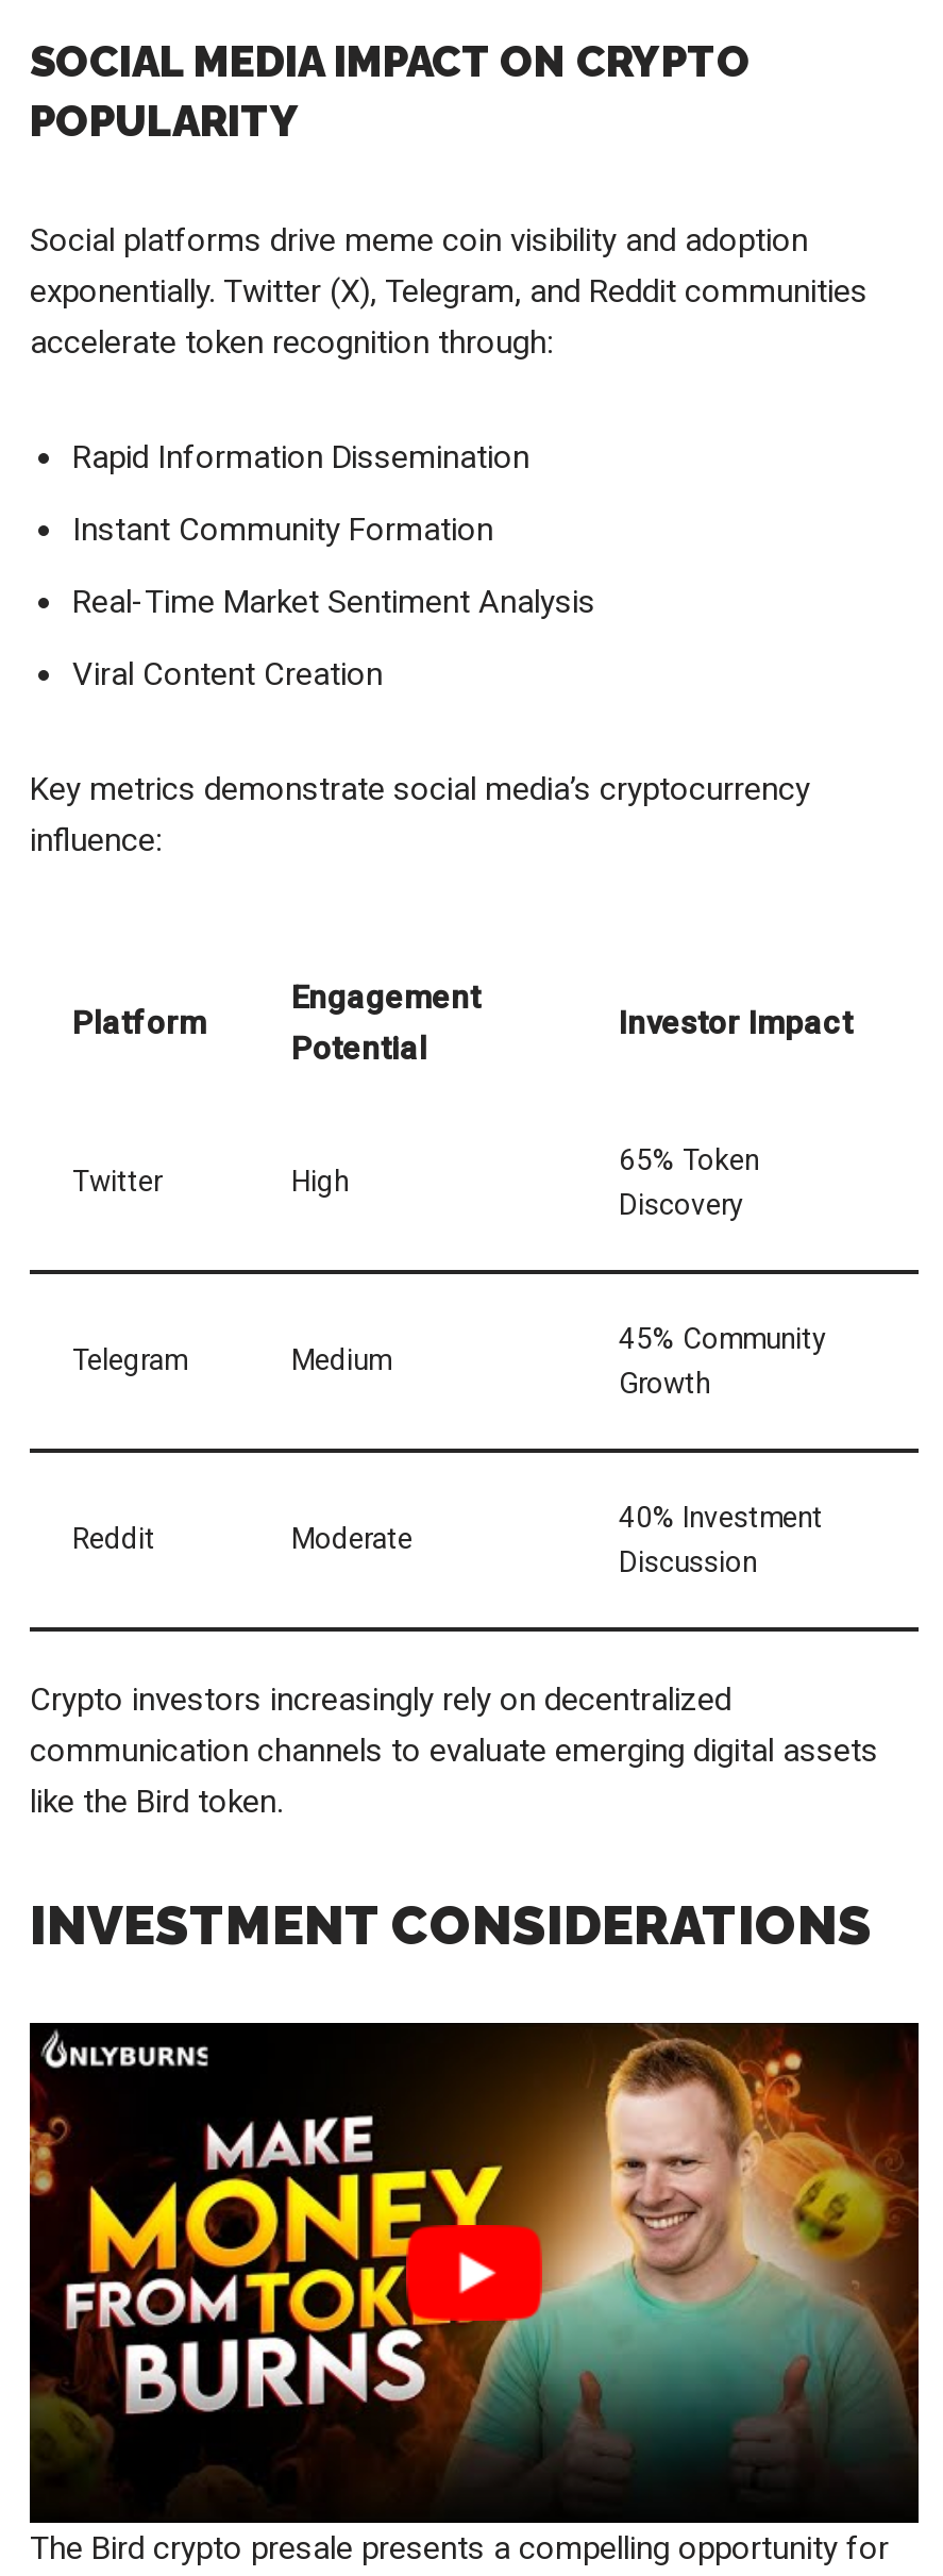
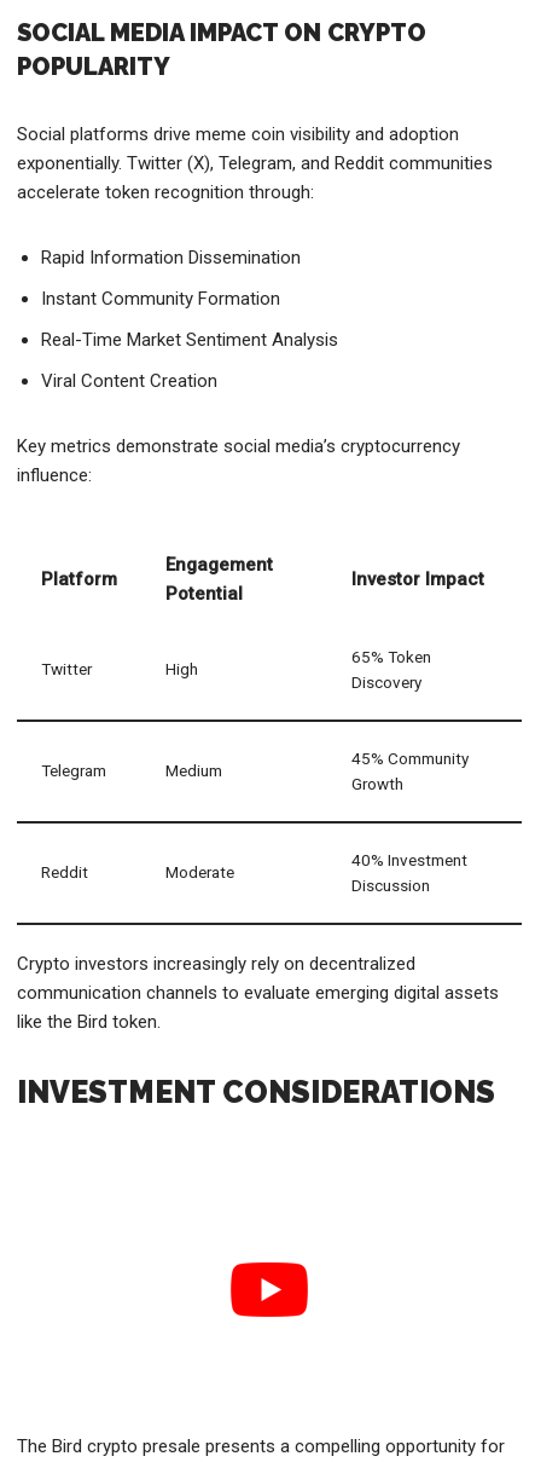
[28,2021,921,2525] [image] -> none

